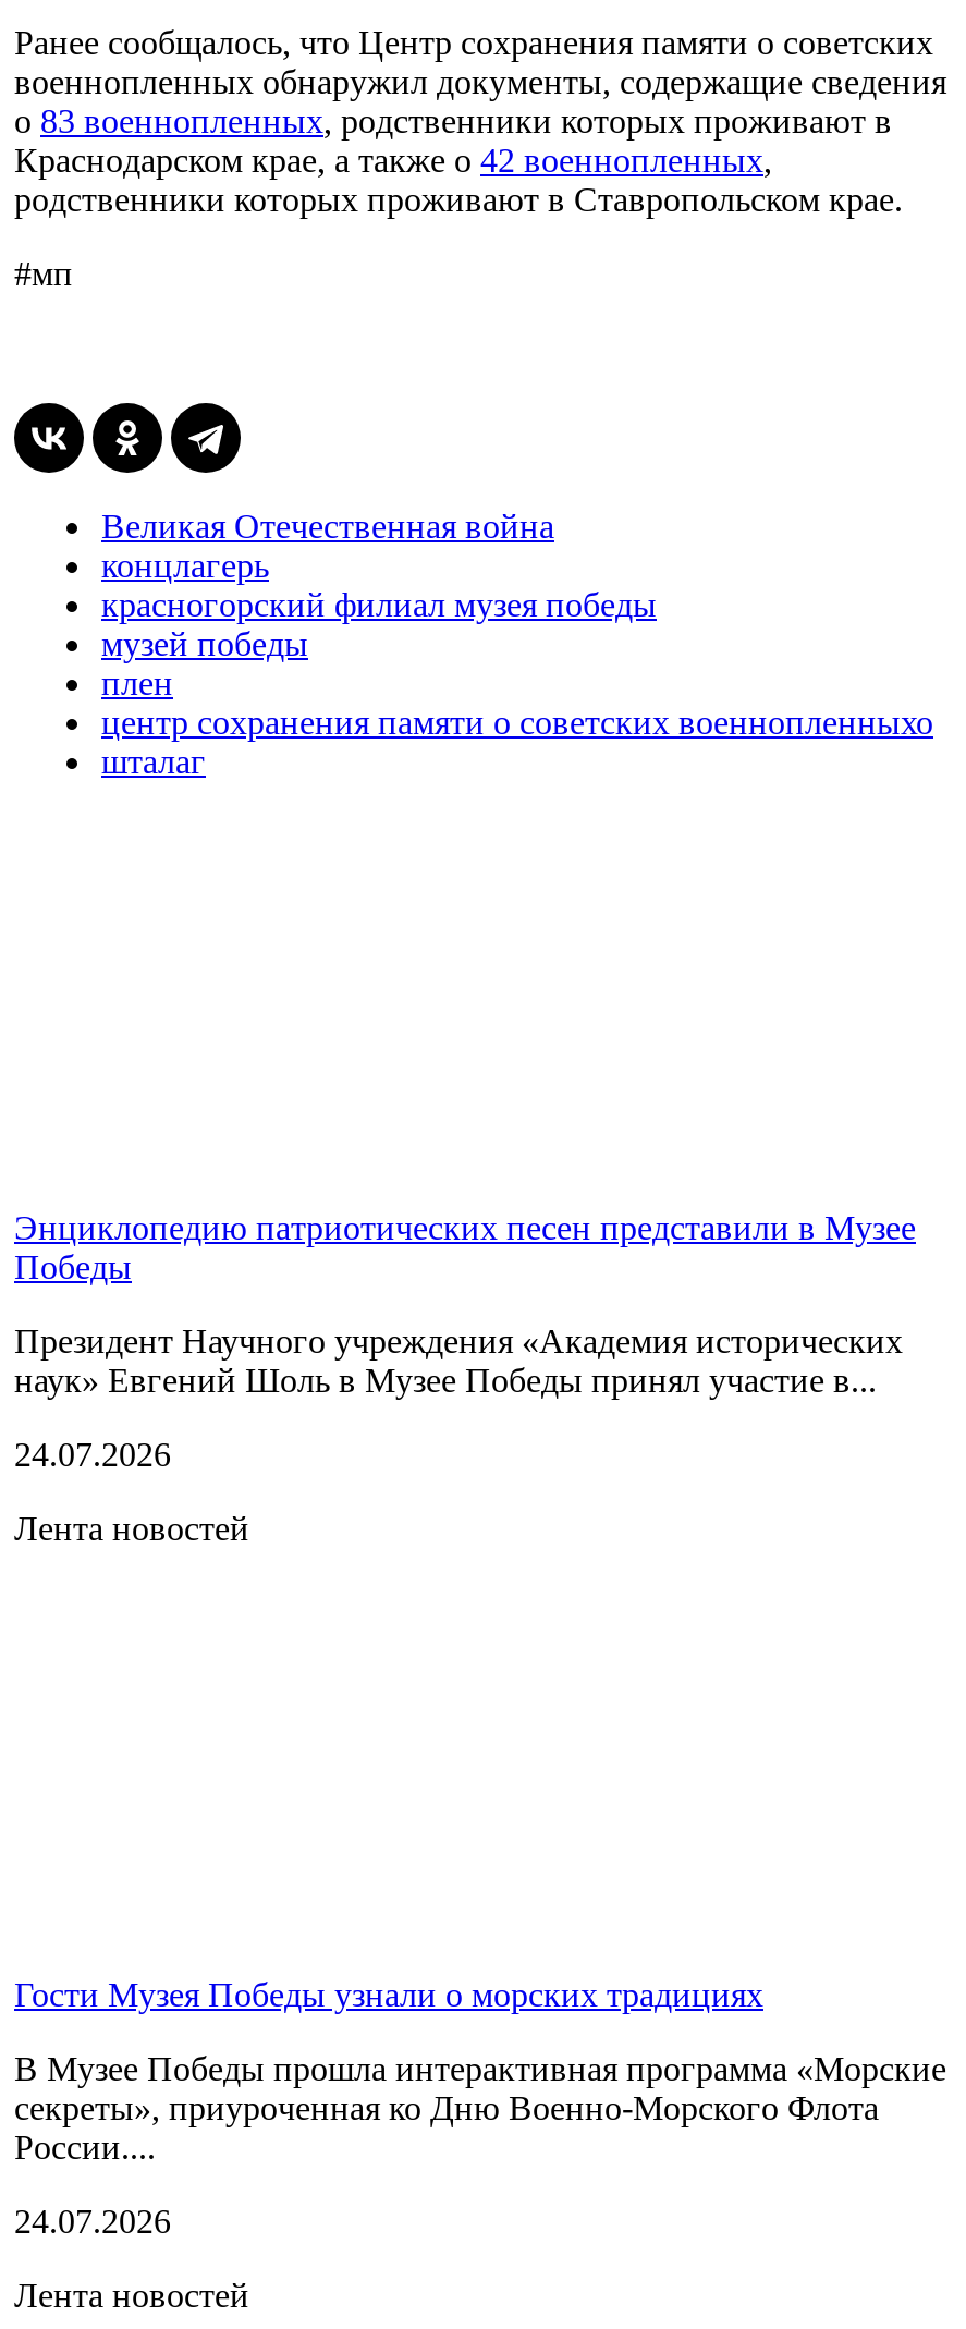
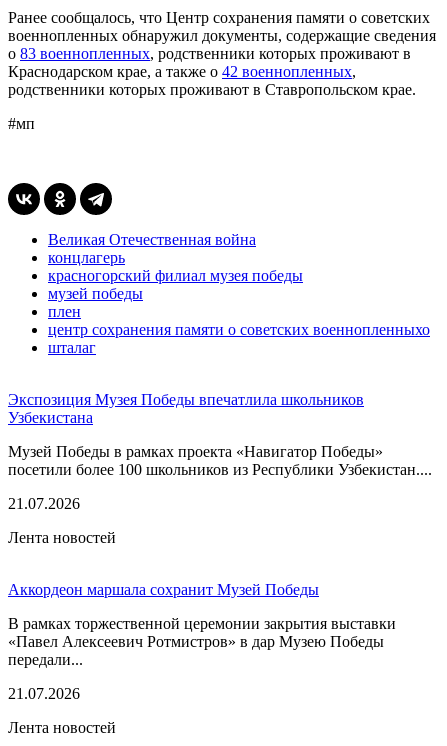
[14,1209,916,1285] Энциклопедию патриотических песен представили в Музее | Победы -> [8,391,364,426] Экспозиция Музея Победы впечатлила школьников | Узбекистана
[14,1322,903,1398] Президент Научного учреждения «Академия исторических | наук» Евгений Шоль в Музее Победы принял участие в... -> [8,443,432,478] Музей Победы в рамках проекта «Навигатор Победы» | посетили более 100 школьников из Республики Узбекистан....
[14,1435,171,1472] 24.07.2026 -> [8,495,80,512] 21.07.2026
[14,1976,763,2013] Гости Музея Победы узнали о морских традициях -> [8,581,319,598] Аккордеон маршала сохранит Музей Победы
[14,2050,946,2165] В Музее Победы прошла интерактивная программа «Морские | секреты», приуроченная ко Дню Военно-Морского Флота | России.... -> [8,615,396,668] В рамках торжественной церемонии закрытия выставки | «Павел Алексеевич Ротмистров» в дар Музею Победы | передали...
[14,2202,171,2239] 24.07.2026 -> [8,685,80,702] 21.07.2026

